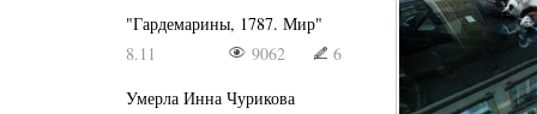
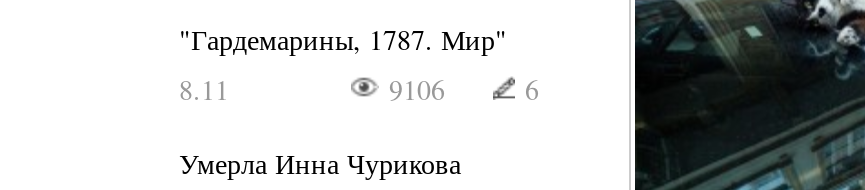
[246,42,342,65] 9062 6 -> [379,70,539,108] 9106 6

